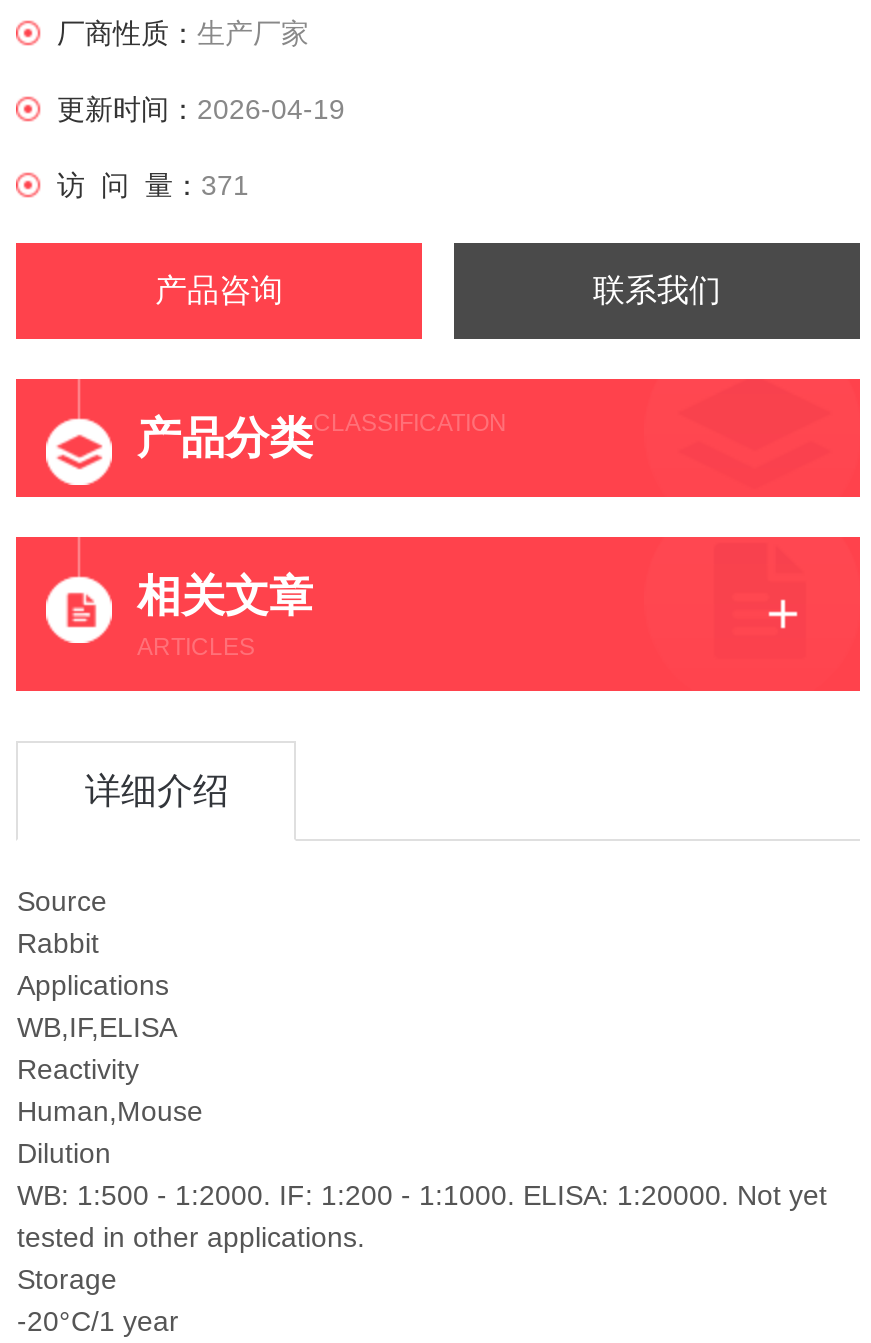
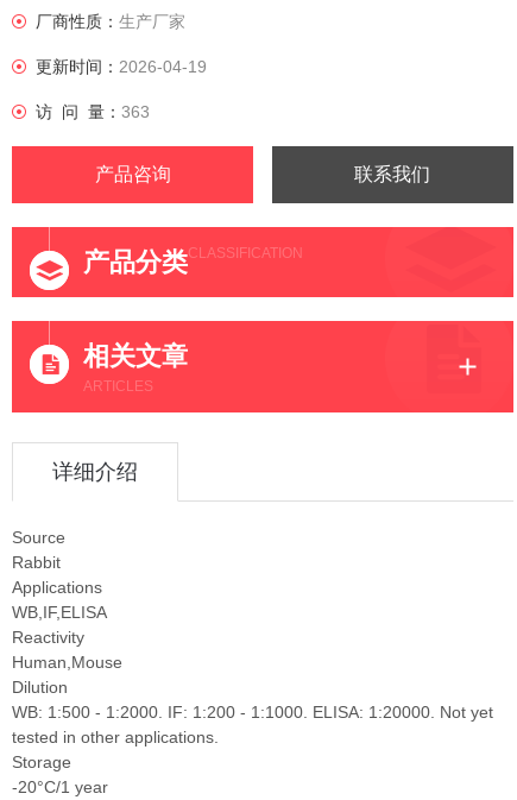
[57,169,249,201] 访 问 量：371 -> [36,102,150,121] 访 问 量：363

